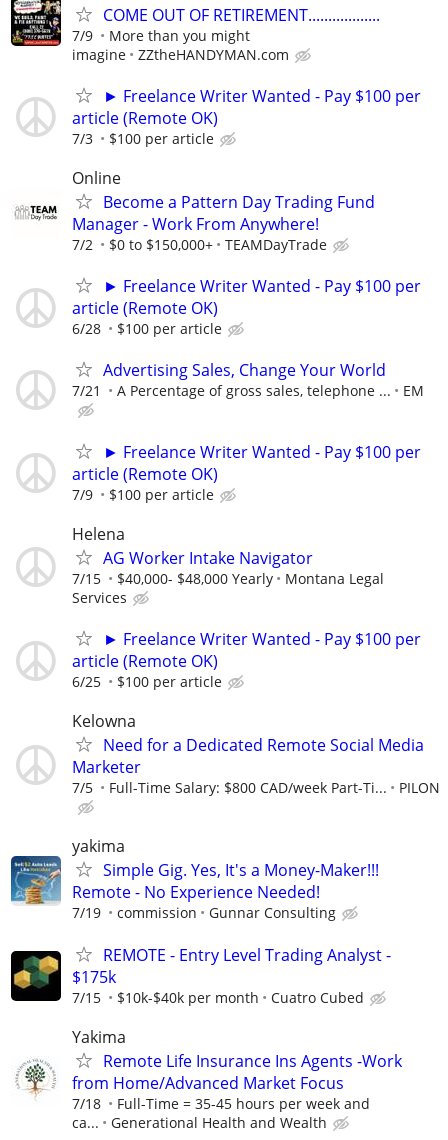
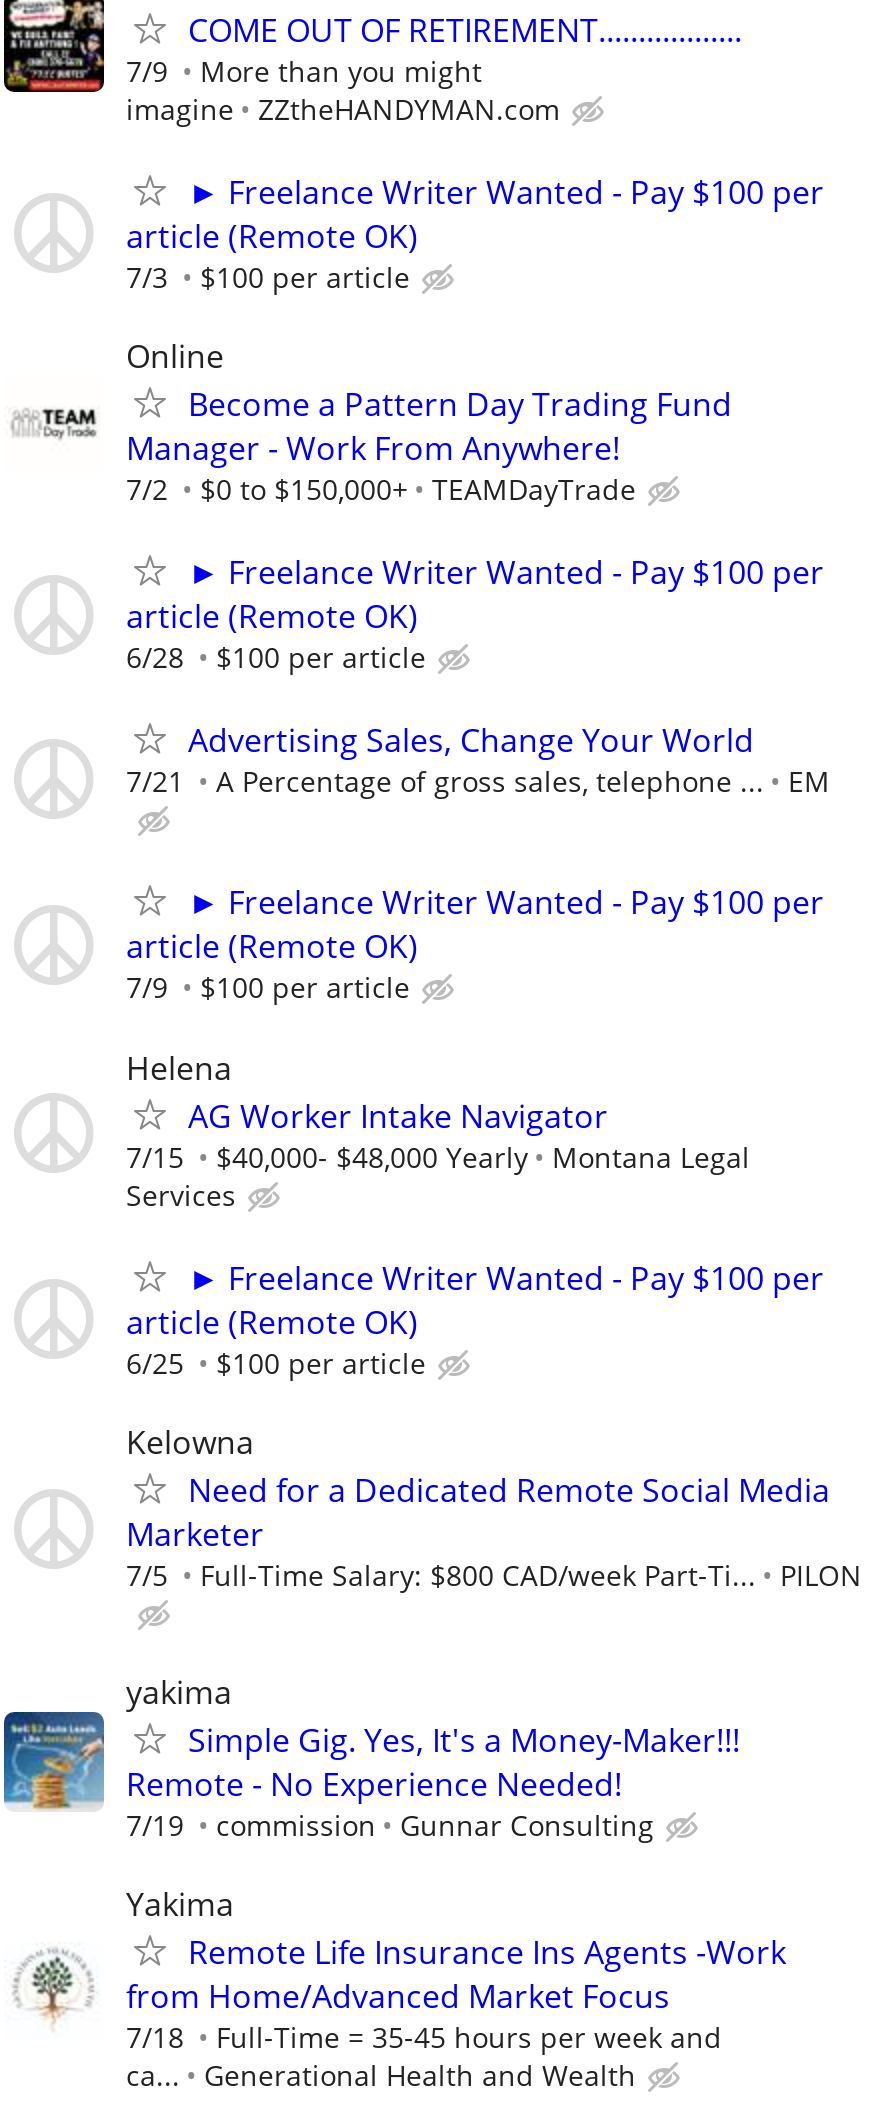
[10,944,391,1007] [image] | REMOTE - Entry Level Trading Analyst - | $175k | 7/15 | $10k-$40k per month | Cuatro Cubed -> none

